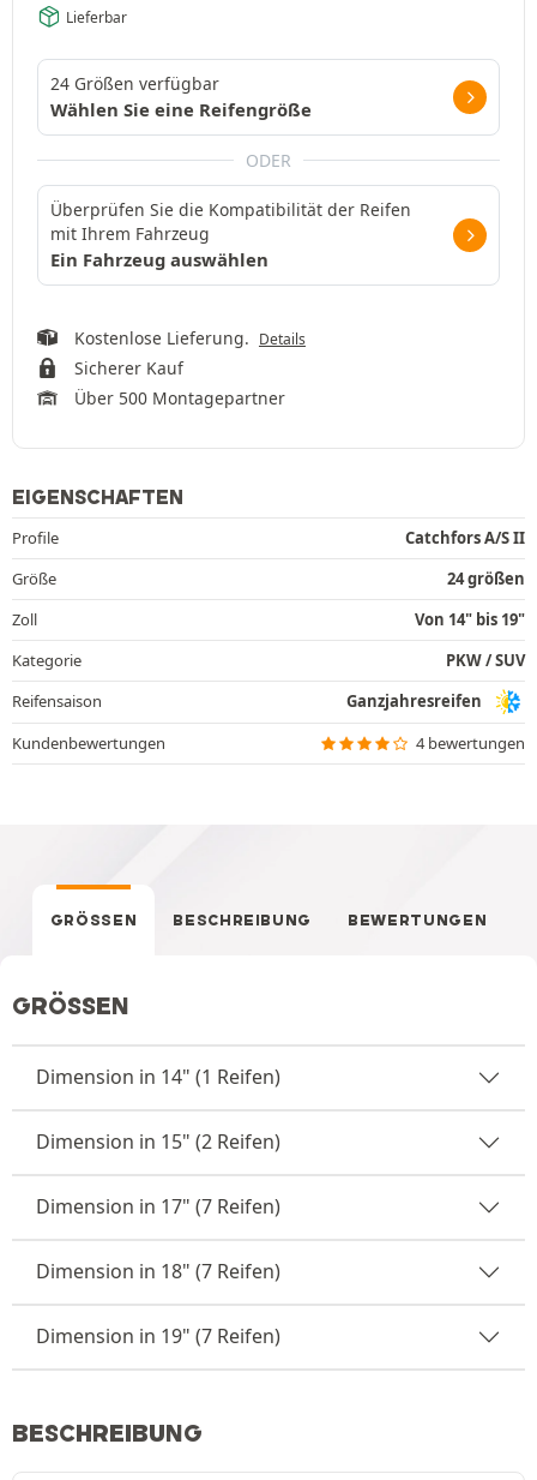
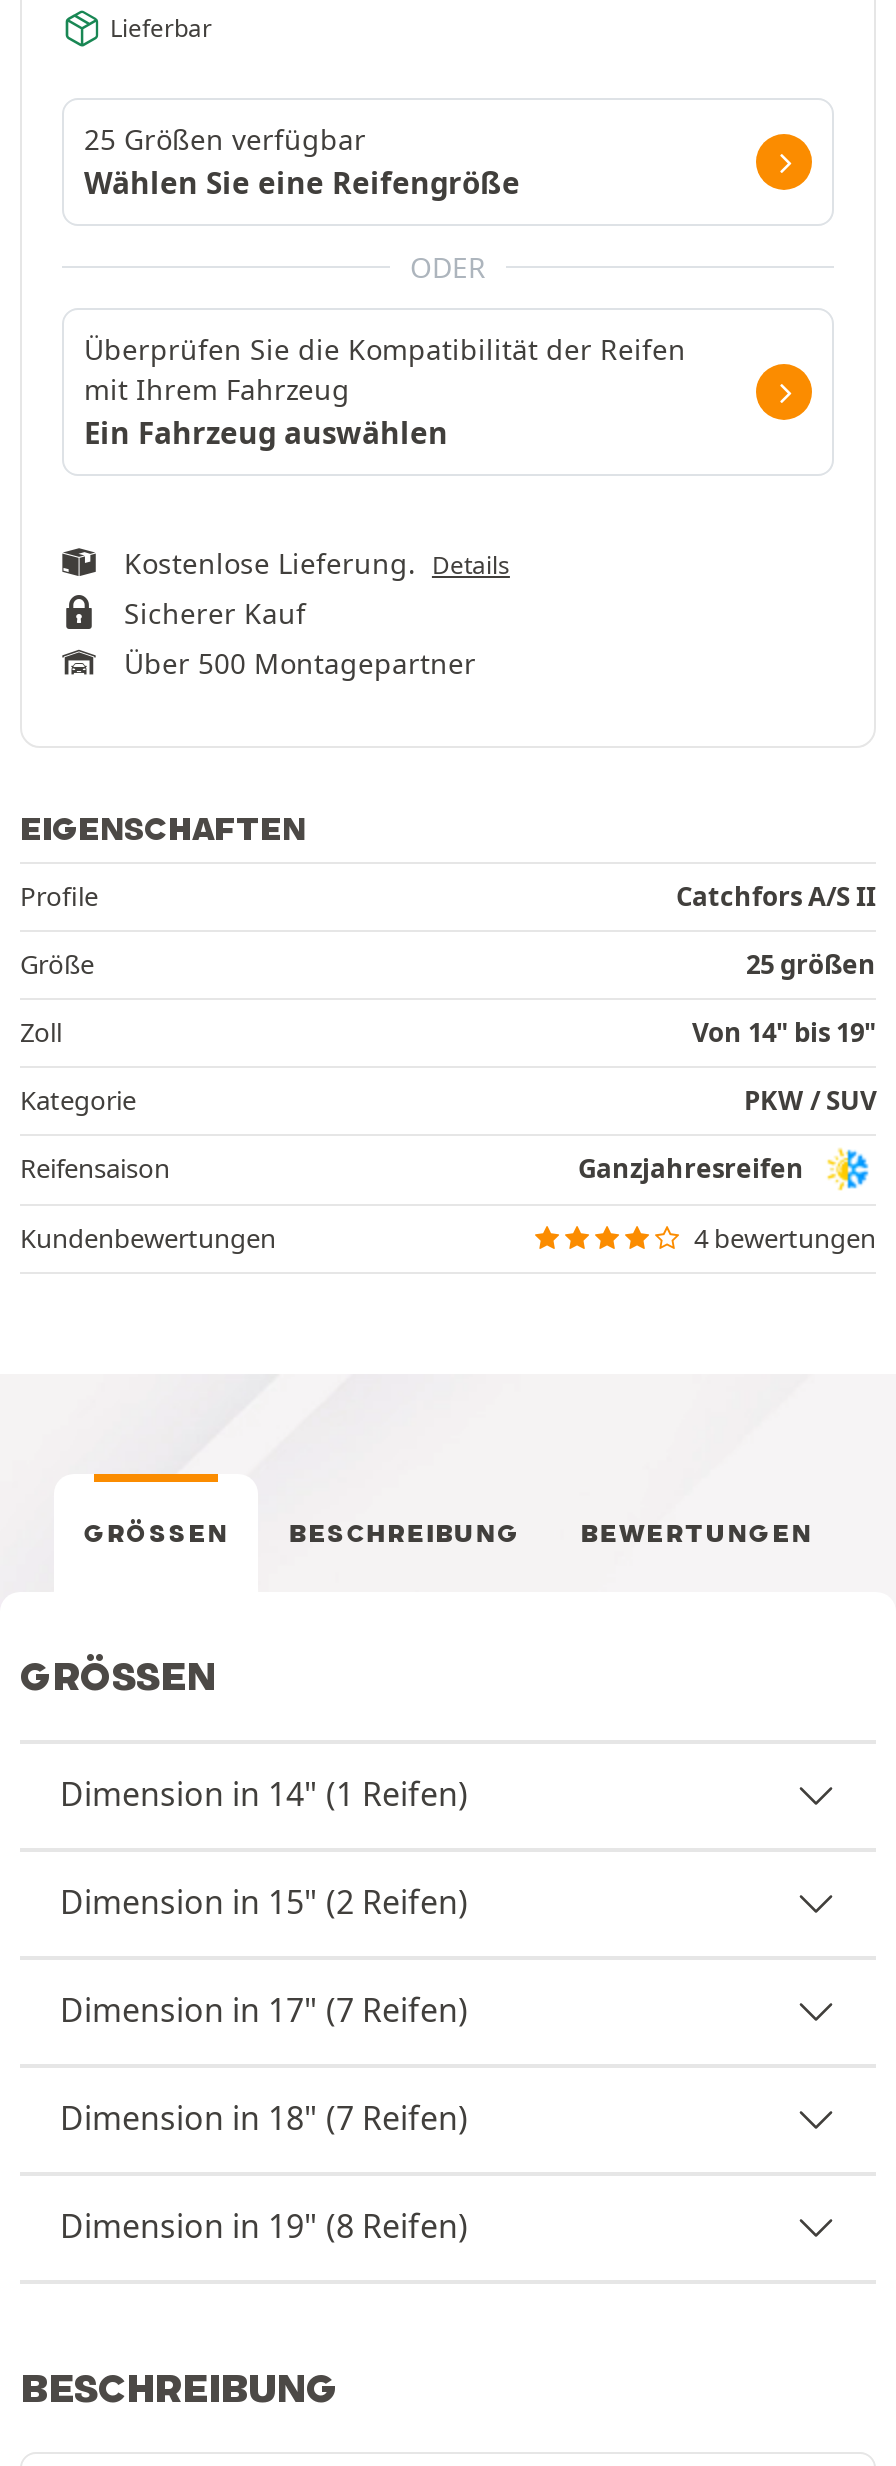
[50,71,219,94] 24 Größen verfügbar -> [84,119,366,157] 25 Größen verfügbar
[447,567,525,589] 24 größen -> [746,945,876,981] 25 größen
[36,1323,280,1349] Dimension in 19" (7 Reifen) -> [60,2204,468,2248] Dimension in 19" (8 Reifen)

